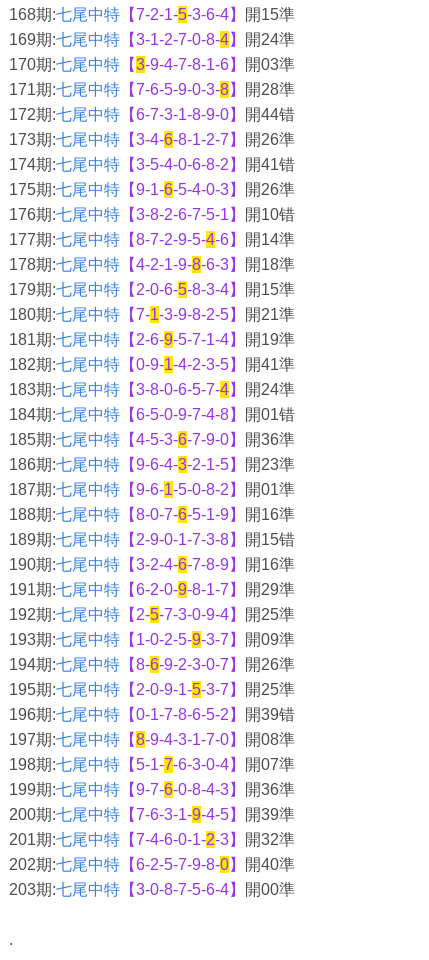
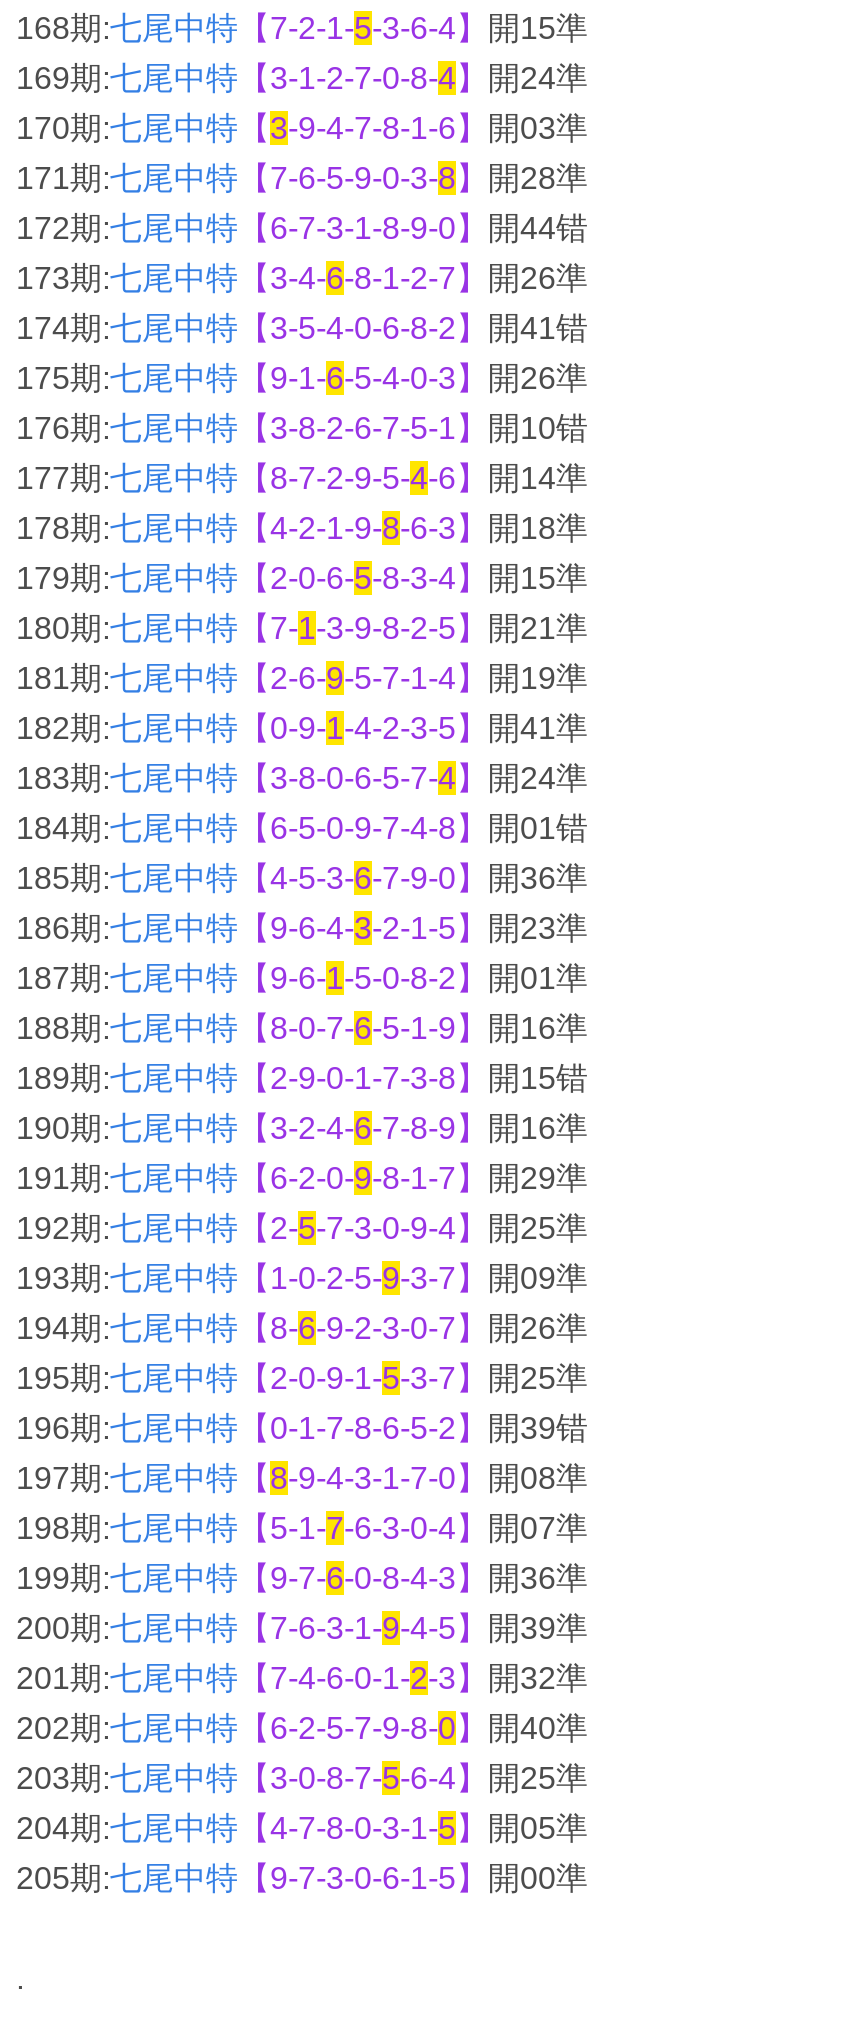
[9,881,295,898] 203期:七尾中特【3-0-8-7-5-6-4】開00準 -> [16,1761,588,1895] 203期:七尾中特【3-0-8-7-5-6-4】開25準 | 204期:七尾中特【4-7-8-0-3-1-5】開05準 | 205期:七尾中特【9-7-3-0-6-1-5】開00準

